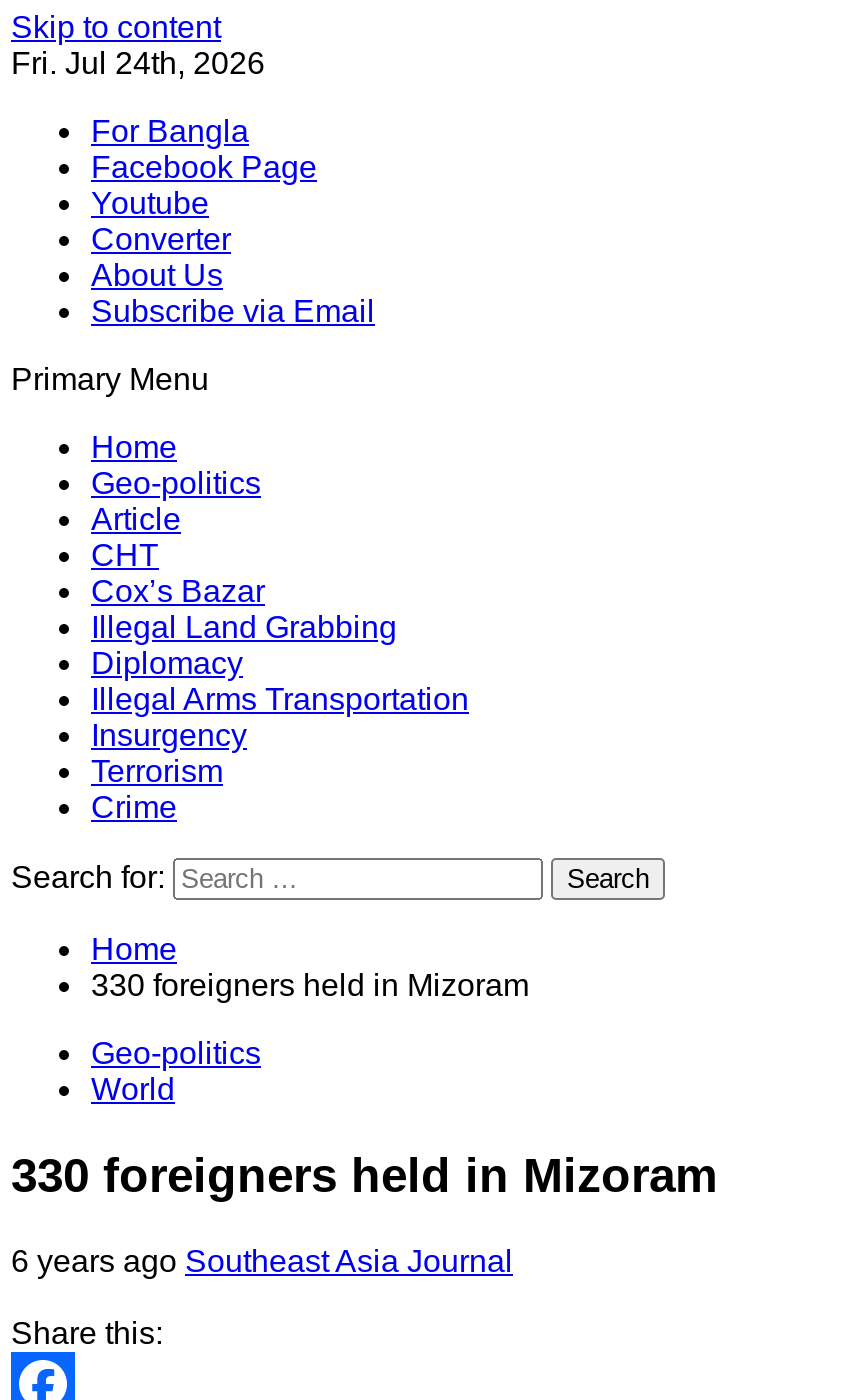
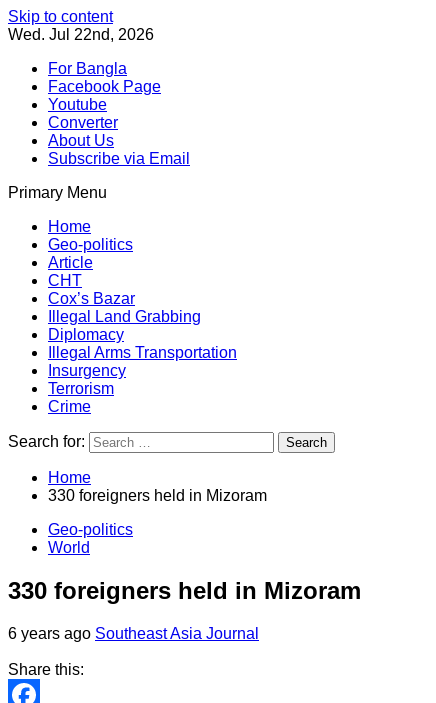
[11,46,265,80] Fri. Jul 24th, 2026 -> [8,26,154,43] Wed. Jul 22nd, 2026

